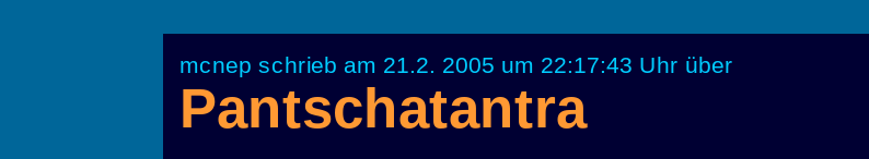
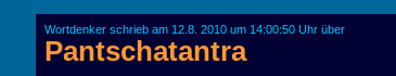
[179,51,733,77] mcnep schrieb am 21.2. 2005 um 22:17:43 Uhr über -> [44,23,344,36] Wortdenker schrieb am 12.8. 2010 um 14:00:50 Uhr über

